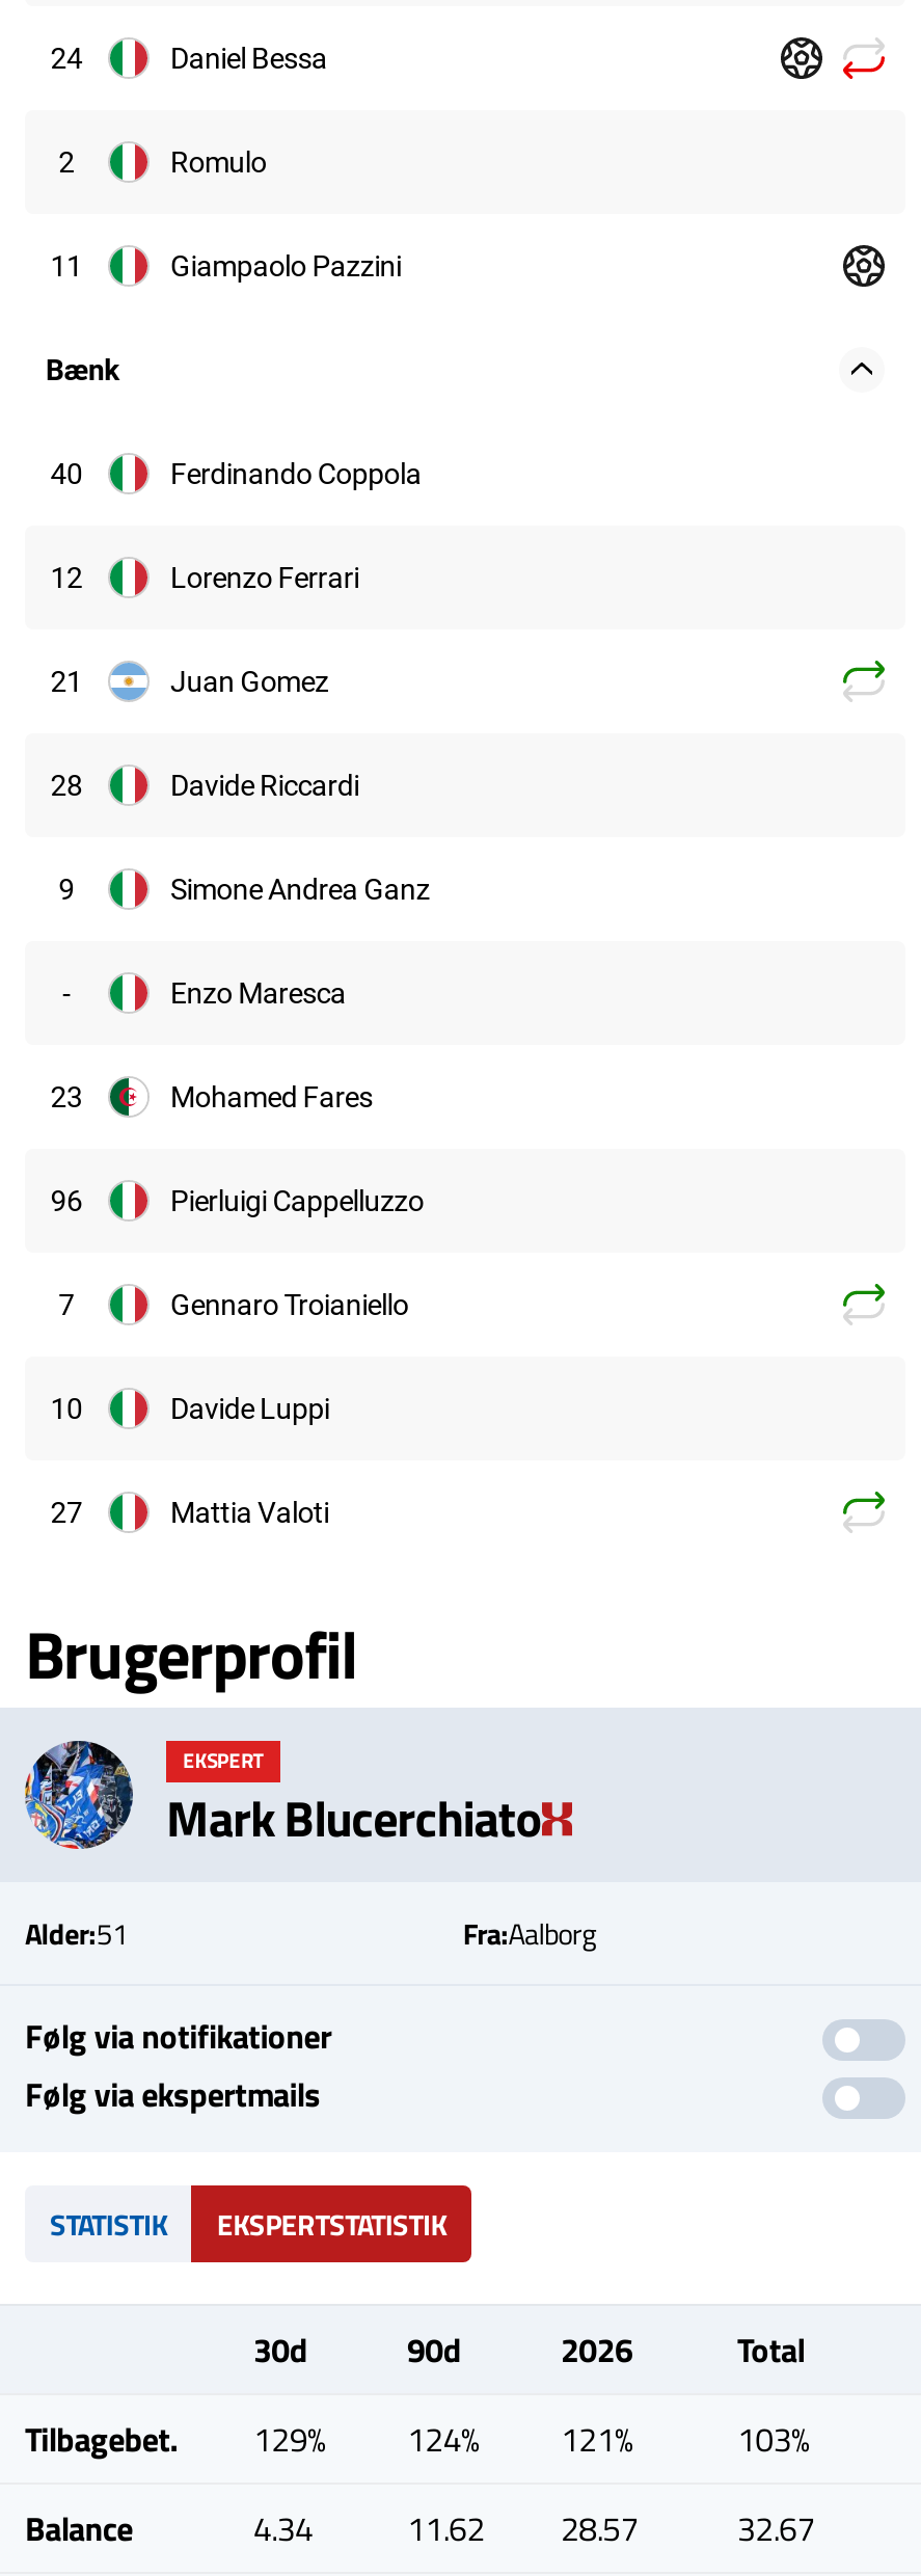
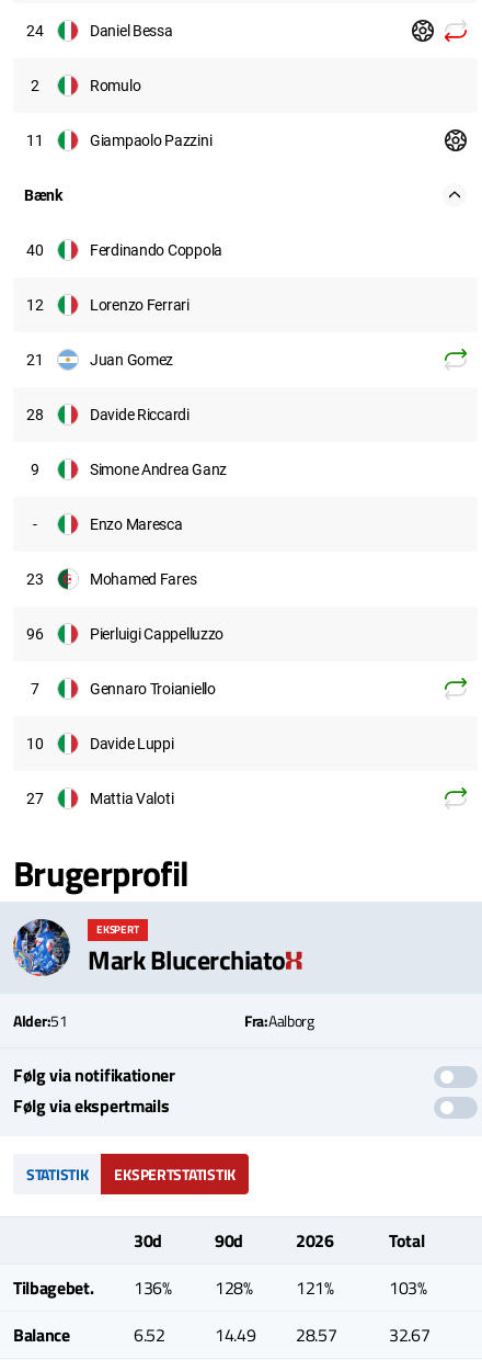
[253,2413,325,2463] 129% -> [134,1274,172,1300] 136%
[407,2413,479,2463] 124% -> [215,1274,253,1300] 128%
[253,2502,313,2552] 4.34 -> [134,1321,165,1347] 6.52
[407,2502,485,2552] 11.62 -> [215,1321,256,1347] 14.49

